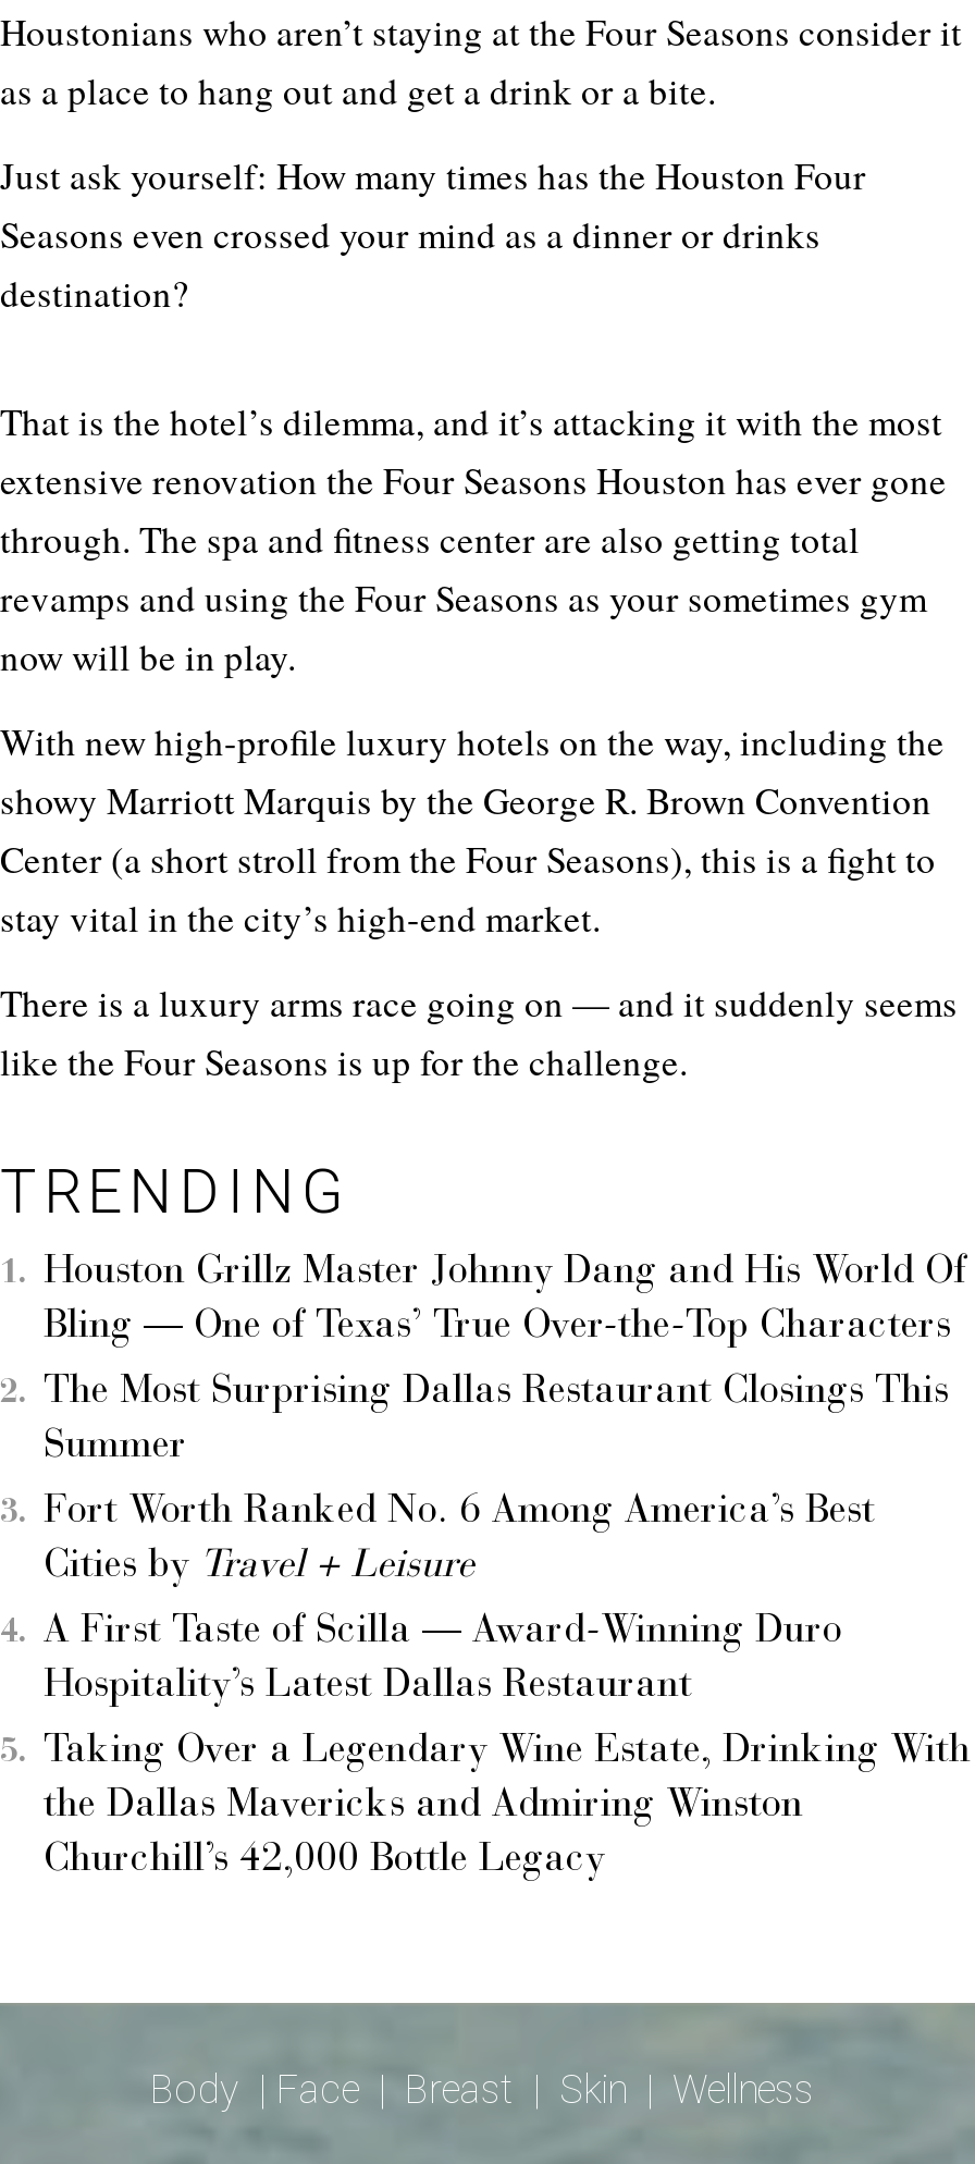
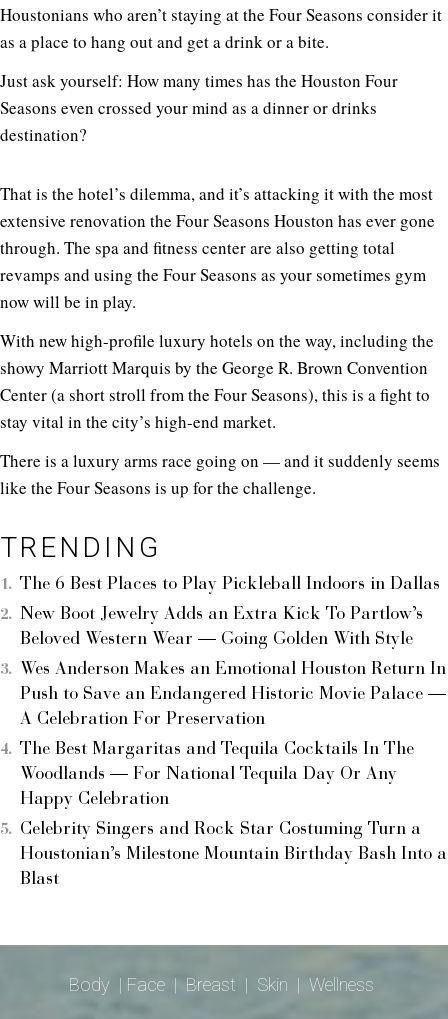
[44,1254,966,1347] Houston Grillz Master Johnny Dang and His World Of | Bling — One of Texas’ True Over-the-Top Characters -> [20,576,440,594] The 6 Best Places to Play Pickleball Indoors in Dallas
[44,1374,949,1467] The Most Surprising Dallas Restaurant Closings This | Summer -> [20,606,423,649] New Boot Jewelry Adds an Extra Kick To Partlow’s | Beloved Western Wear — Going Golden With Style
[44,1493,875,1587] Fort Worth Ranked No. 6 Among America’s Best | Cities by Travel + Leisure -> [20,661,446,729] Wes Anderson Makes an Emotional Houston Return In | Push to Save an Endangered Historic Movie Palace — | A Celebration For Preservation
[44,1613,842,1707] A First Taste of Scilla — Award-Winning Duro | Hospitality’s Latest Dallas Restaurant -> [20,741,414,809] The Best Margaritas and Tequila Cocktails In The | Woodlands — For National Tequila Day Or Any | Happy Celebration
[44,1733,971,1881] Taking Over a Legendary Wine Estate, Drinking With | the Dallas Mavericks and Admiring Winston | Churchill’s 42,000 Bottle Legacy -> [20,821,447,889] Celebrity Singers and Rock Star Costuming Turn a | Houstonian’s Milestone Mountain Birthday Bash Into a | Blast

